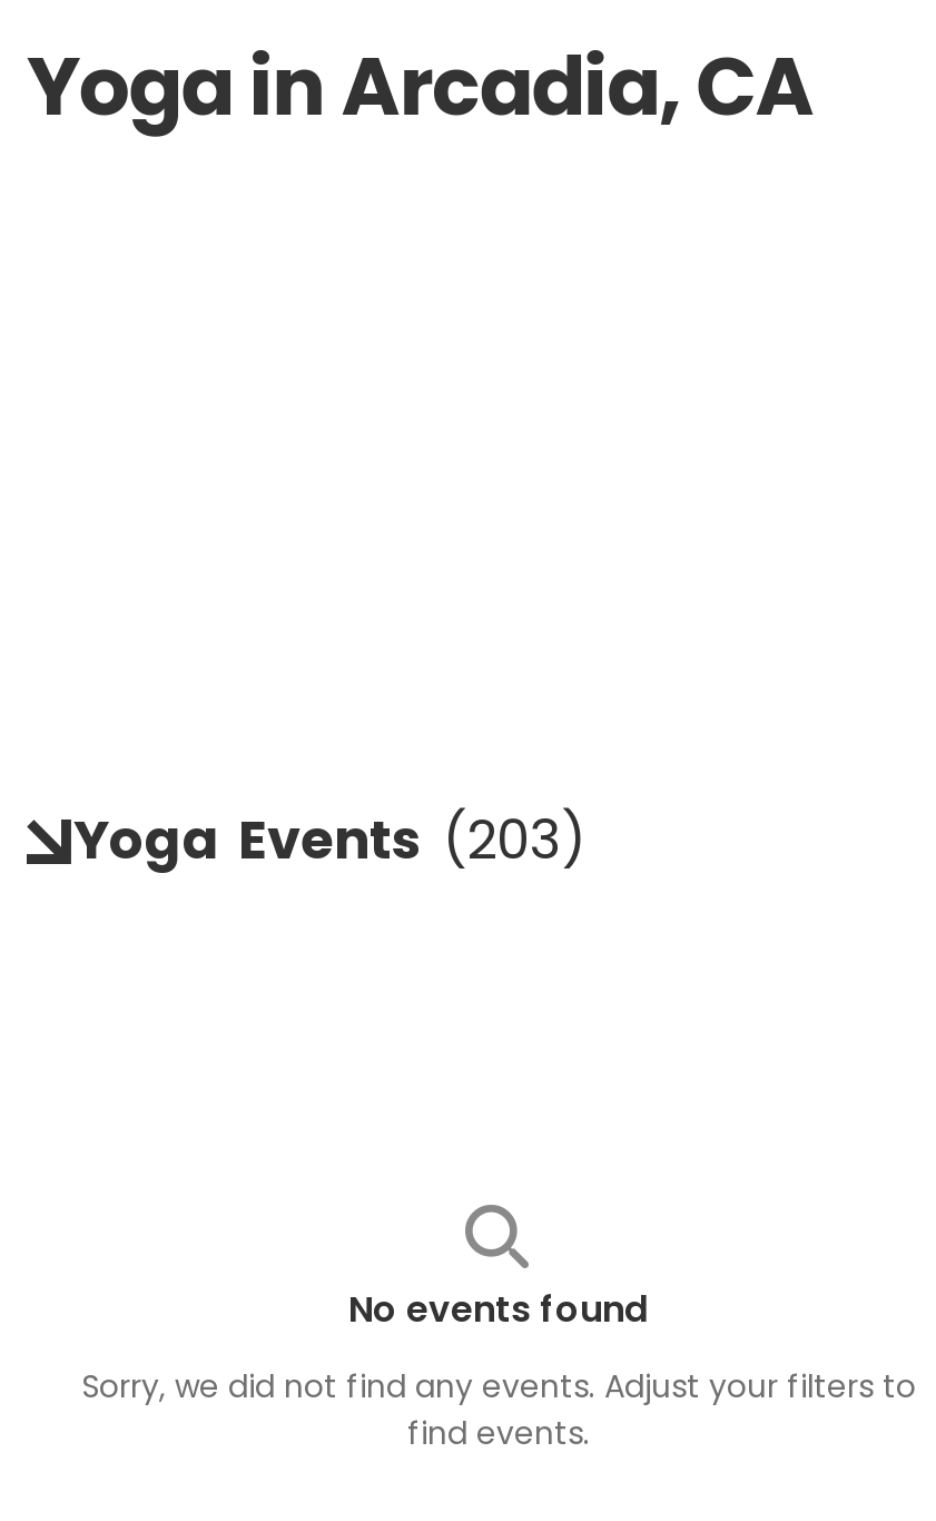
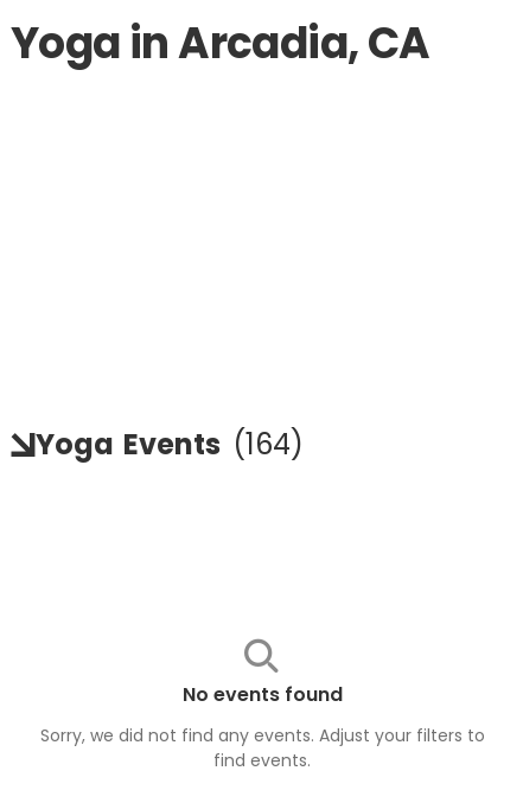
[73,803,585,876] Yoga Events (203) -> [36,425,304,464] Yoga Events (164)

